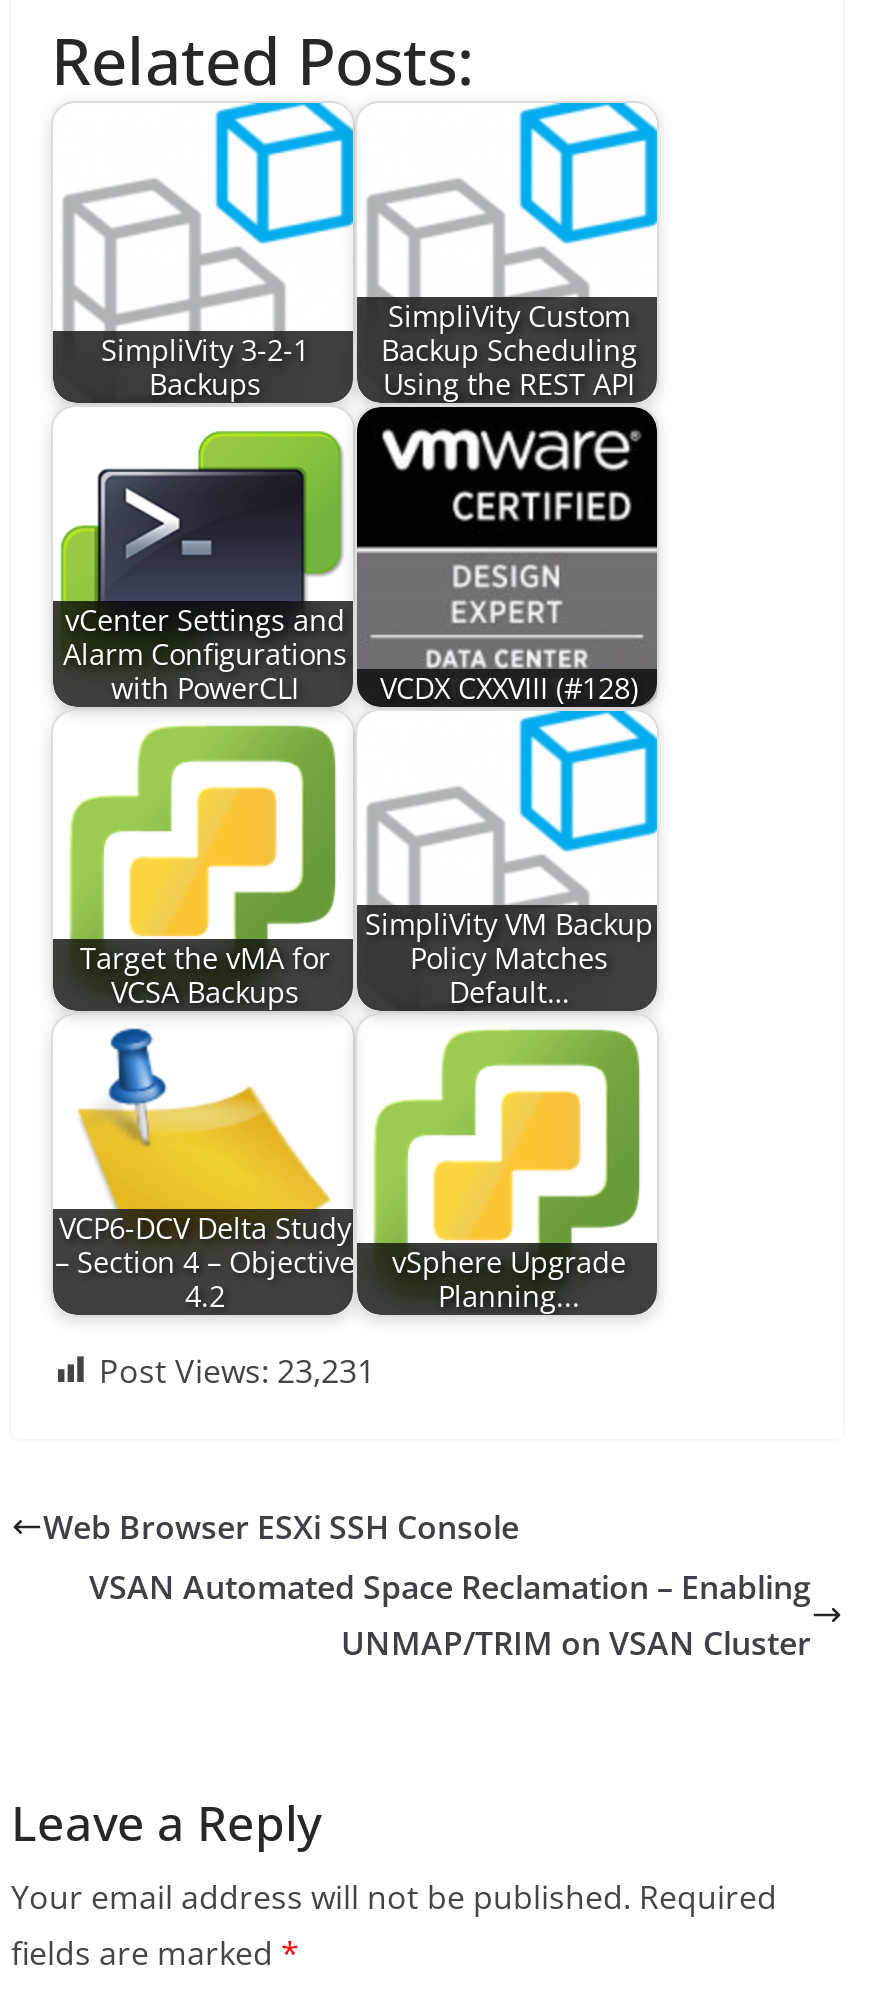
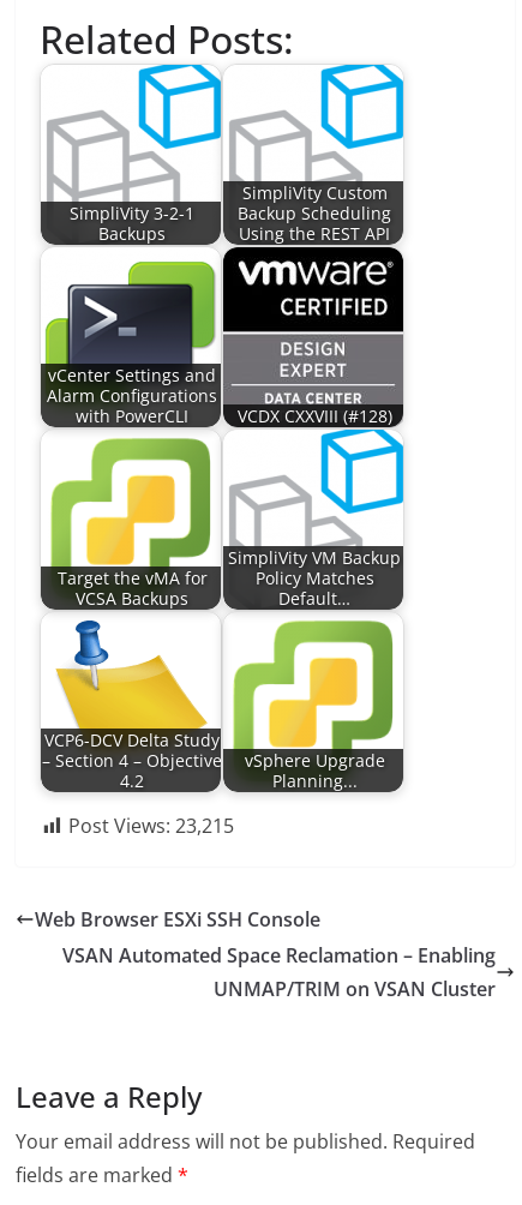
[99,1349,375,1393] Post Views: 23,231 -> [68,812,234,839] Post Views: 23,215

